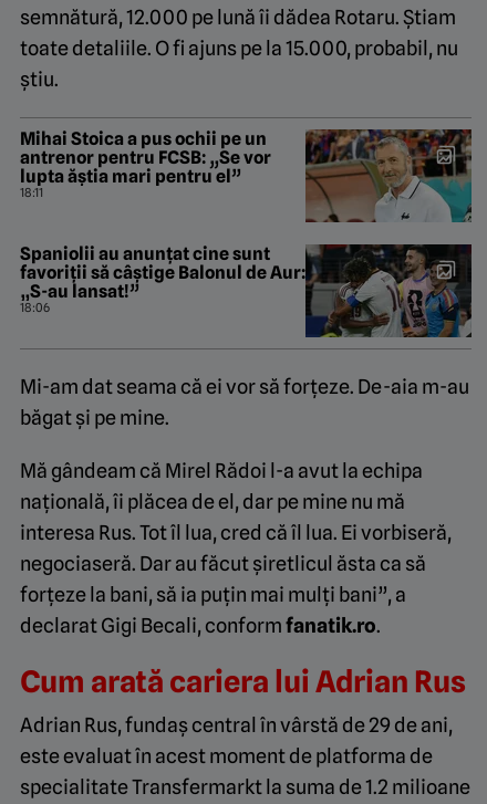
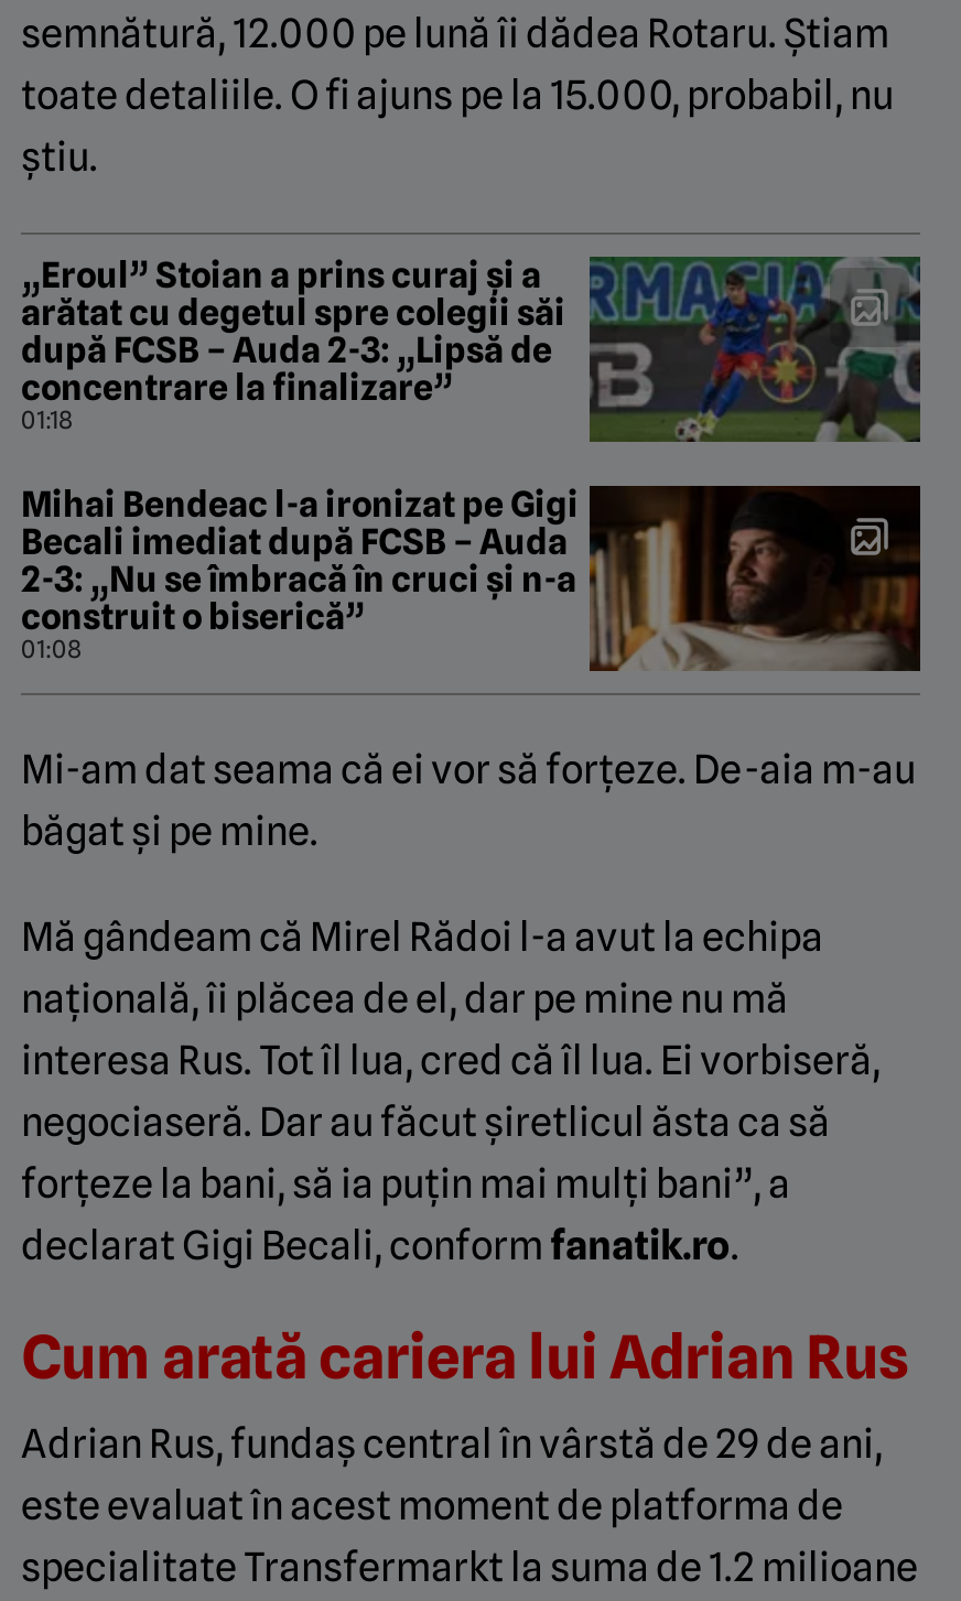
[20,129,271,201] Mihai Stoica a pus ochii pe un | antrenor pentru FCSB: „Se vor | lupta ăștia mari pentru el” | 18:11 -> [21,256,565,436] „Eroul” Stoian a prins curaj și a | arătat cu degetul spre colegii săi | după FCSB – Auda 2-3: „Lipsă de | concentrare la finalizare” | 01:18
[20,128,473,316] [image] | Spaniolii au anunțat cine sunt | favoriții să câştige Balonul de Aur: | „S-au lansat!” | 18:06 -> [21,255,922,666] [image] | Mihai Bendeac l-a ironizat pe Gigi | Becali imediat după FCSB – Auda | 2-3: „Nu se îmbracă în cruci și n-a | construit o biserică” | 01:08
[304,244,473,338] [image] -> [587,486,922,673] [image]

